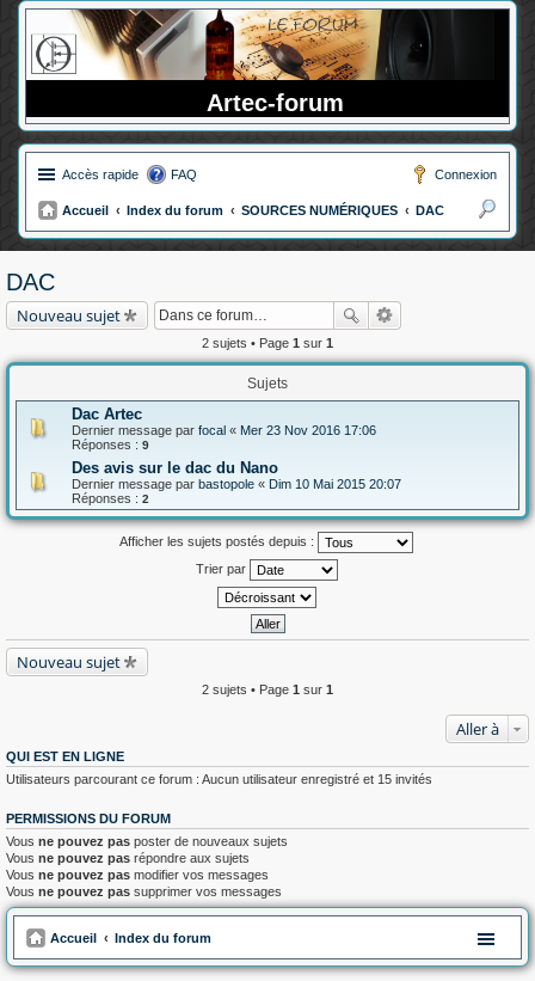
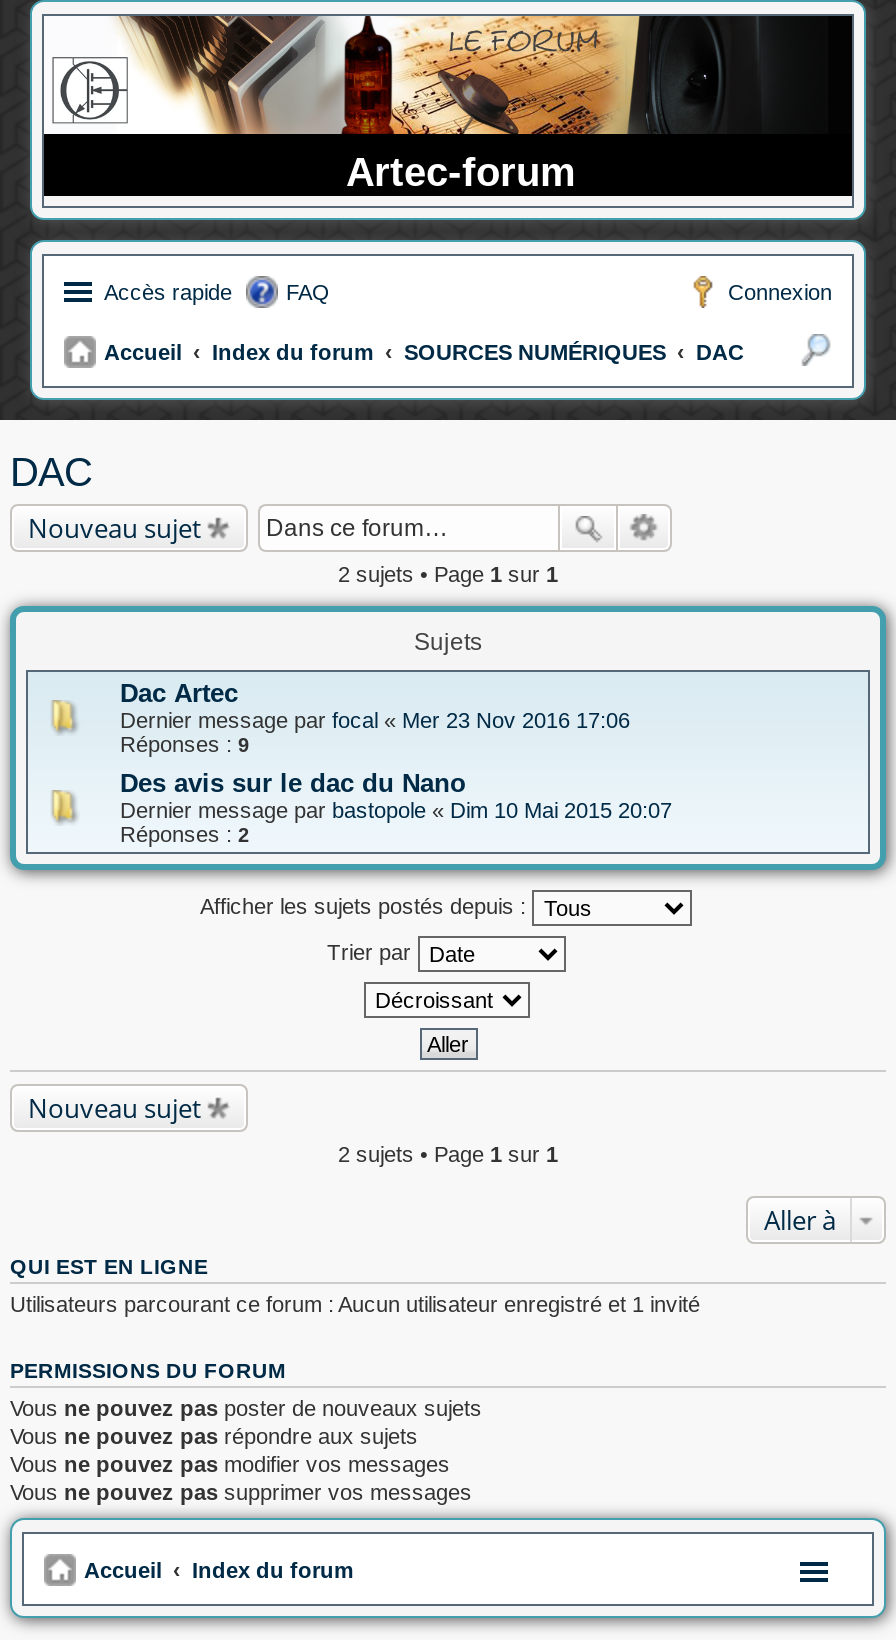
[6,772,432,786] Utilisateurs parcourant ce forum : Aucun utilisateur enregistré et 15 invités -> [10,1292,700,1316] Utilisateurs parcourant ce forum : Aucun utilisateur enregistré et 1 invité

